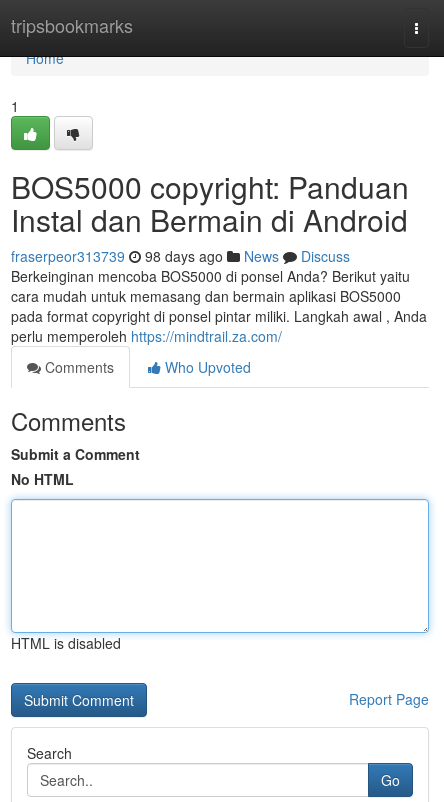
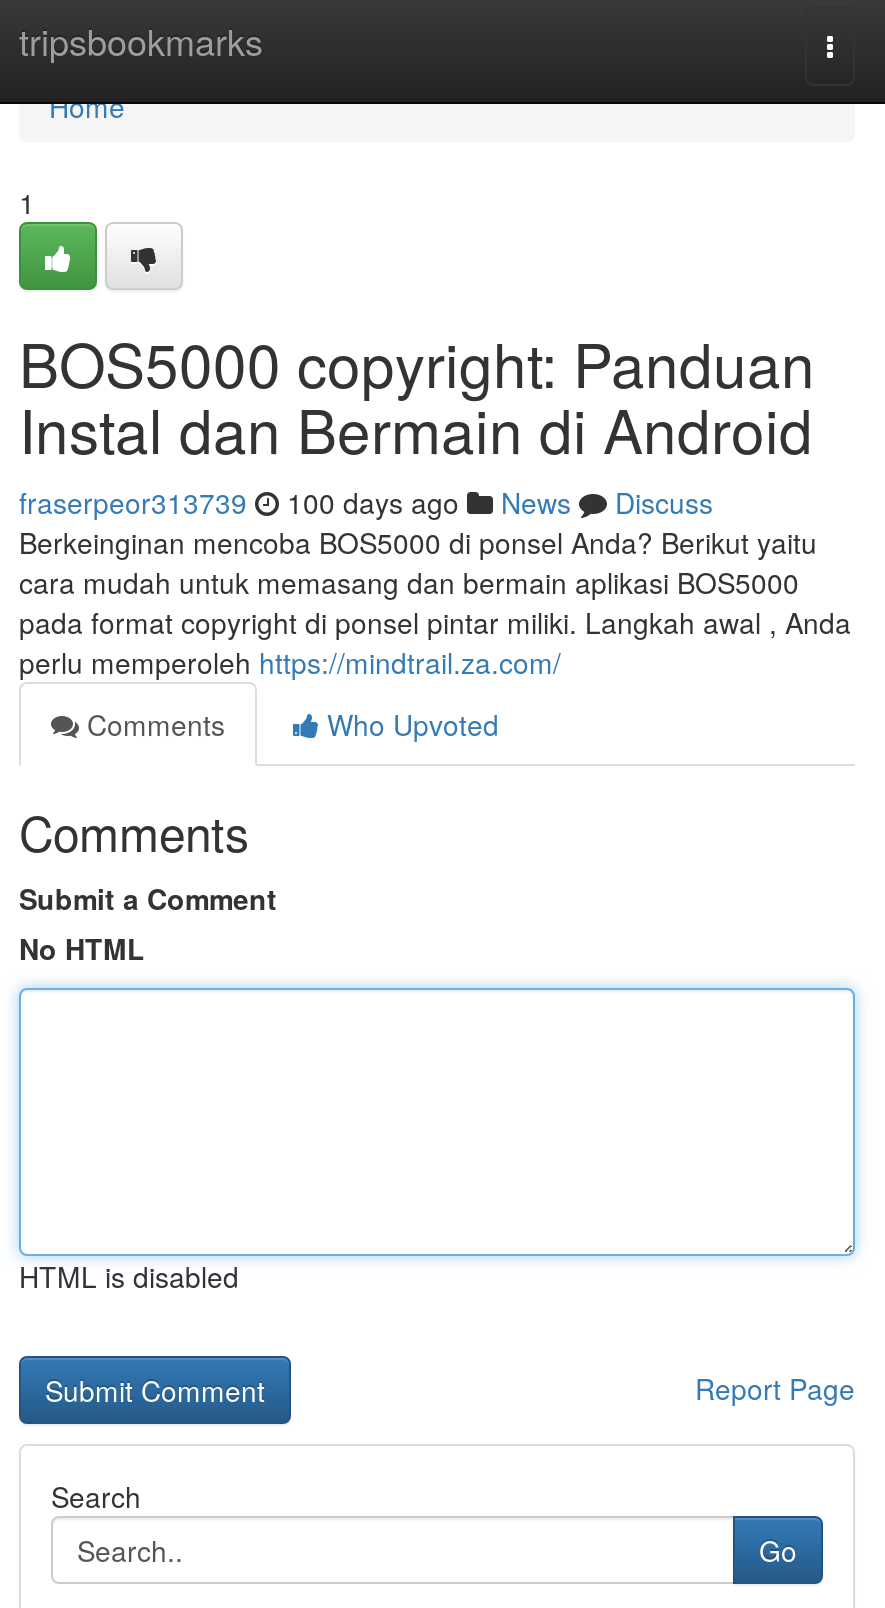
[11,246,350,266] fraserpeor313739 98 days ago News Discuss -> [19,482,713,522] fraserpeor313739 100 days ago News Discuss

